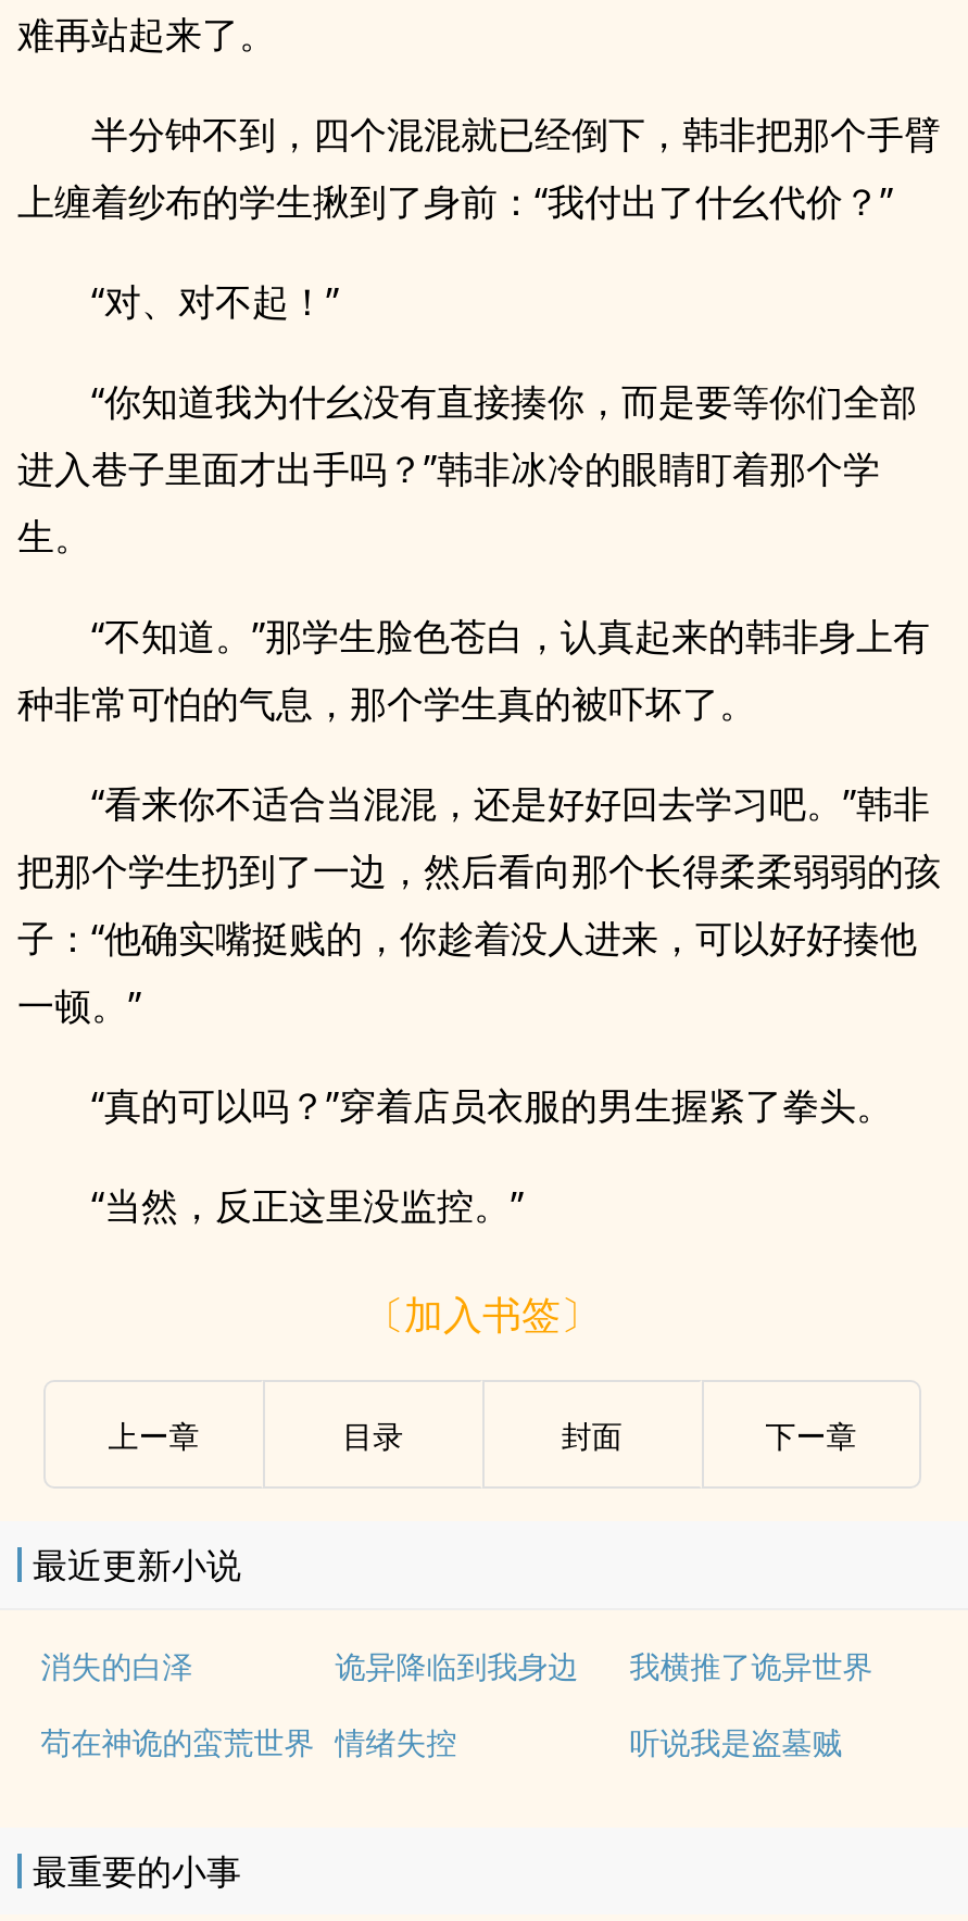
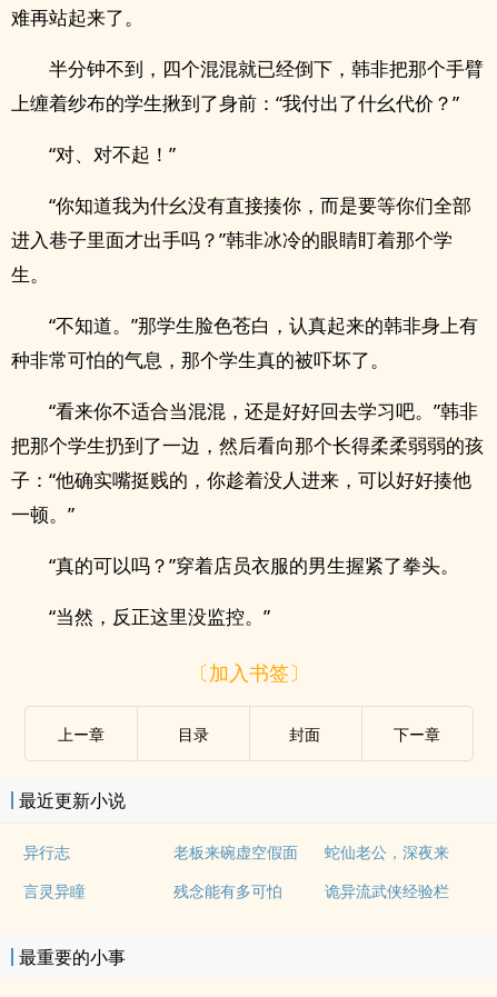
[41,1645,873,1686] 消失的白泽 | 诡异降临到我身边 | 我横推了诡异世界 -> [23,841,449,863] 异行志 | 老板来碗虚空假面 | 蛇仙老公，深夜来
[41,1721,842,1762] 苟在神诡的蛮荒世界 情绪失控 | 听说我是盗墓贼 -> [23,880,449,901] 言灵异瞳 | 残念能有多可怕 | 诡异流武侠经验栏

